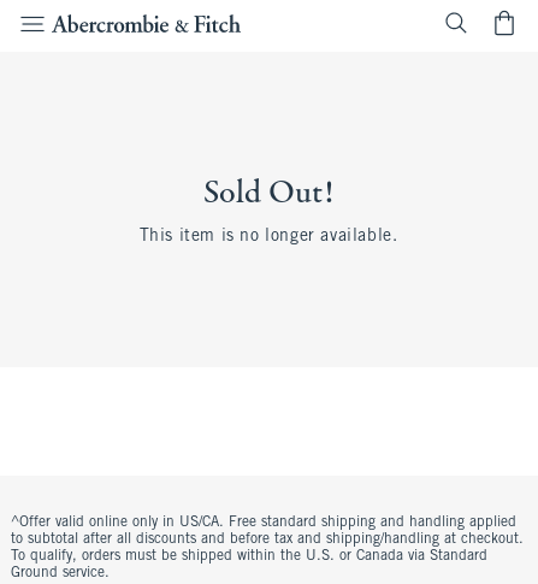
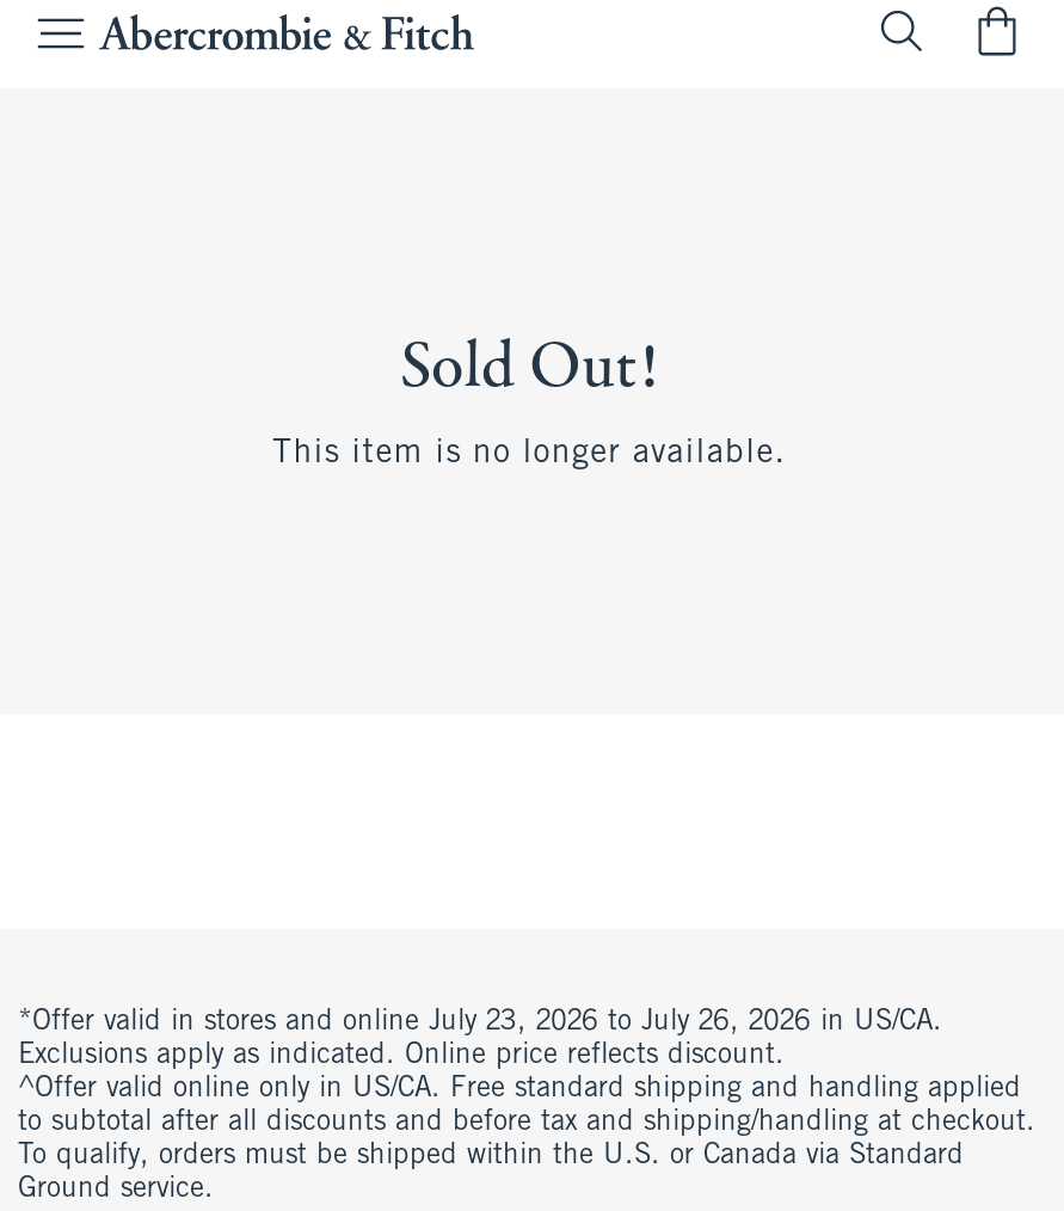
none -> [18,1008,942,1070] *Offer valid in stores and online July 23, 2026 to July 26, 2026 in US/CA. | Exclusions apply as indicated. Online price reflects discount.

